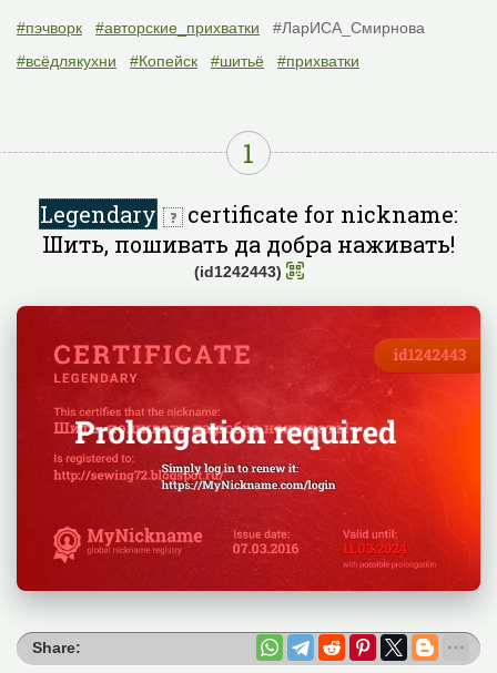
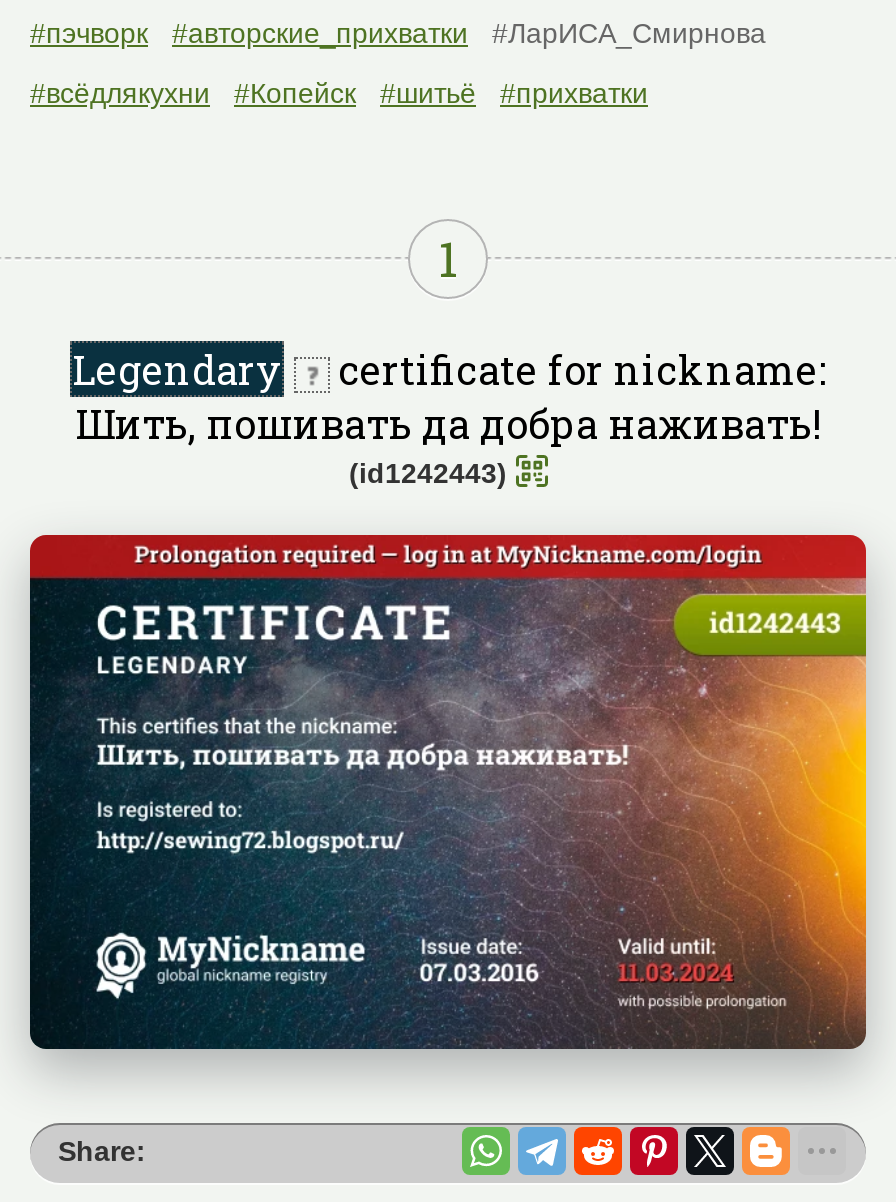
[16,312,481,592] [image] -> [28,543,868,1051] [image]

